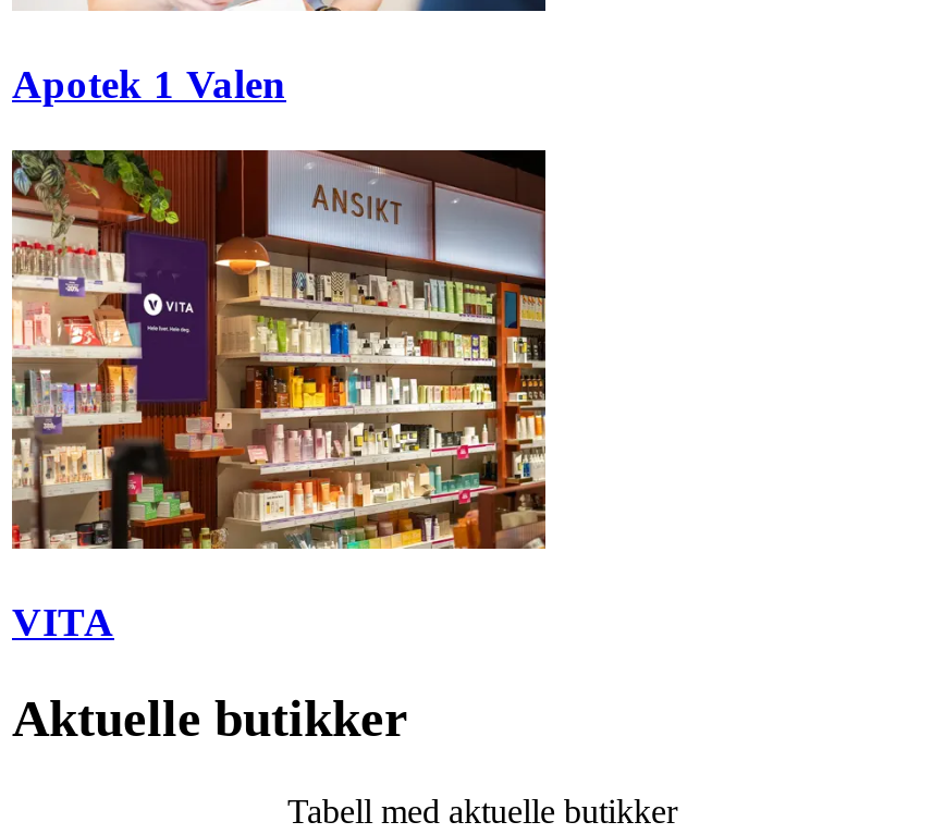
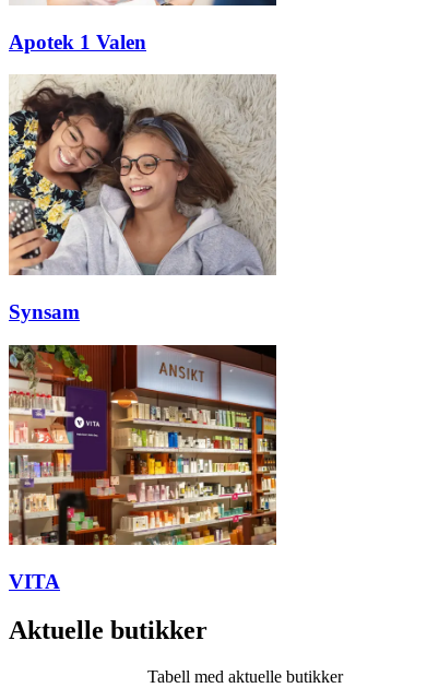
none -> [8,74,275,323] [image] | Synsam

